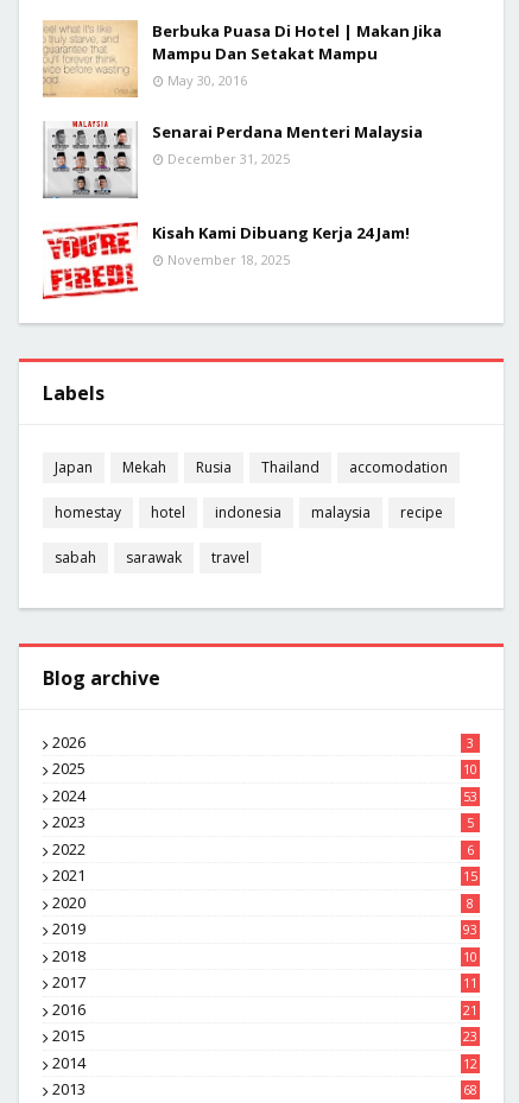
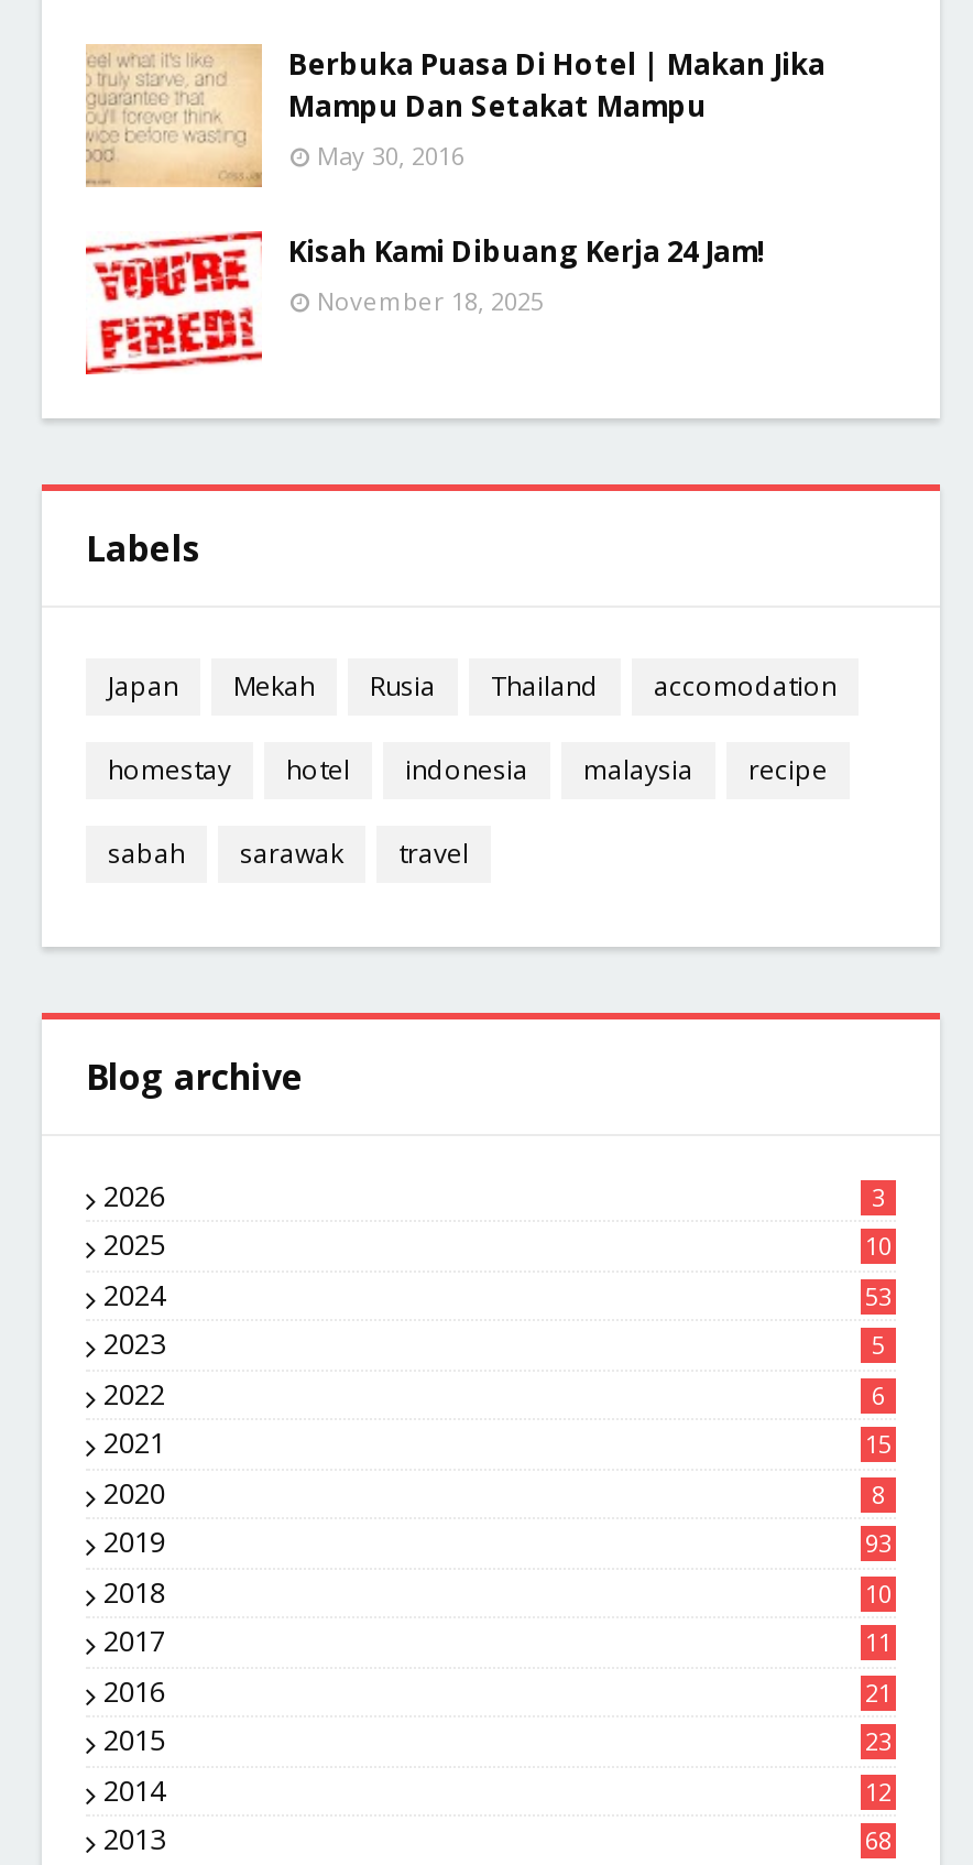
[43,120,423,199] [image] | Senarai Perdana Menteri Malaysia | December 31, 2025 -> none

